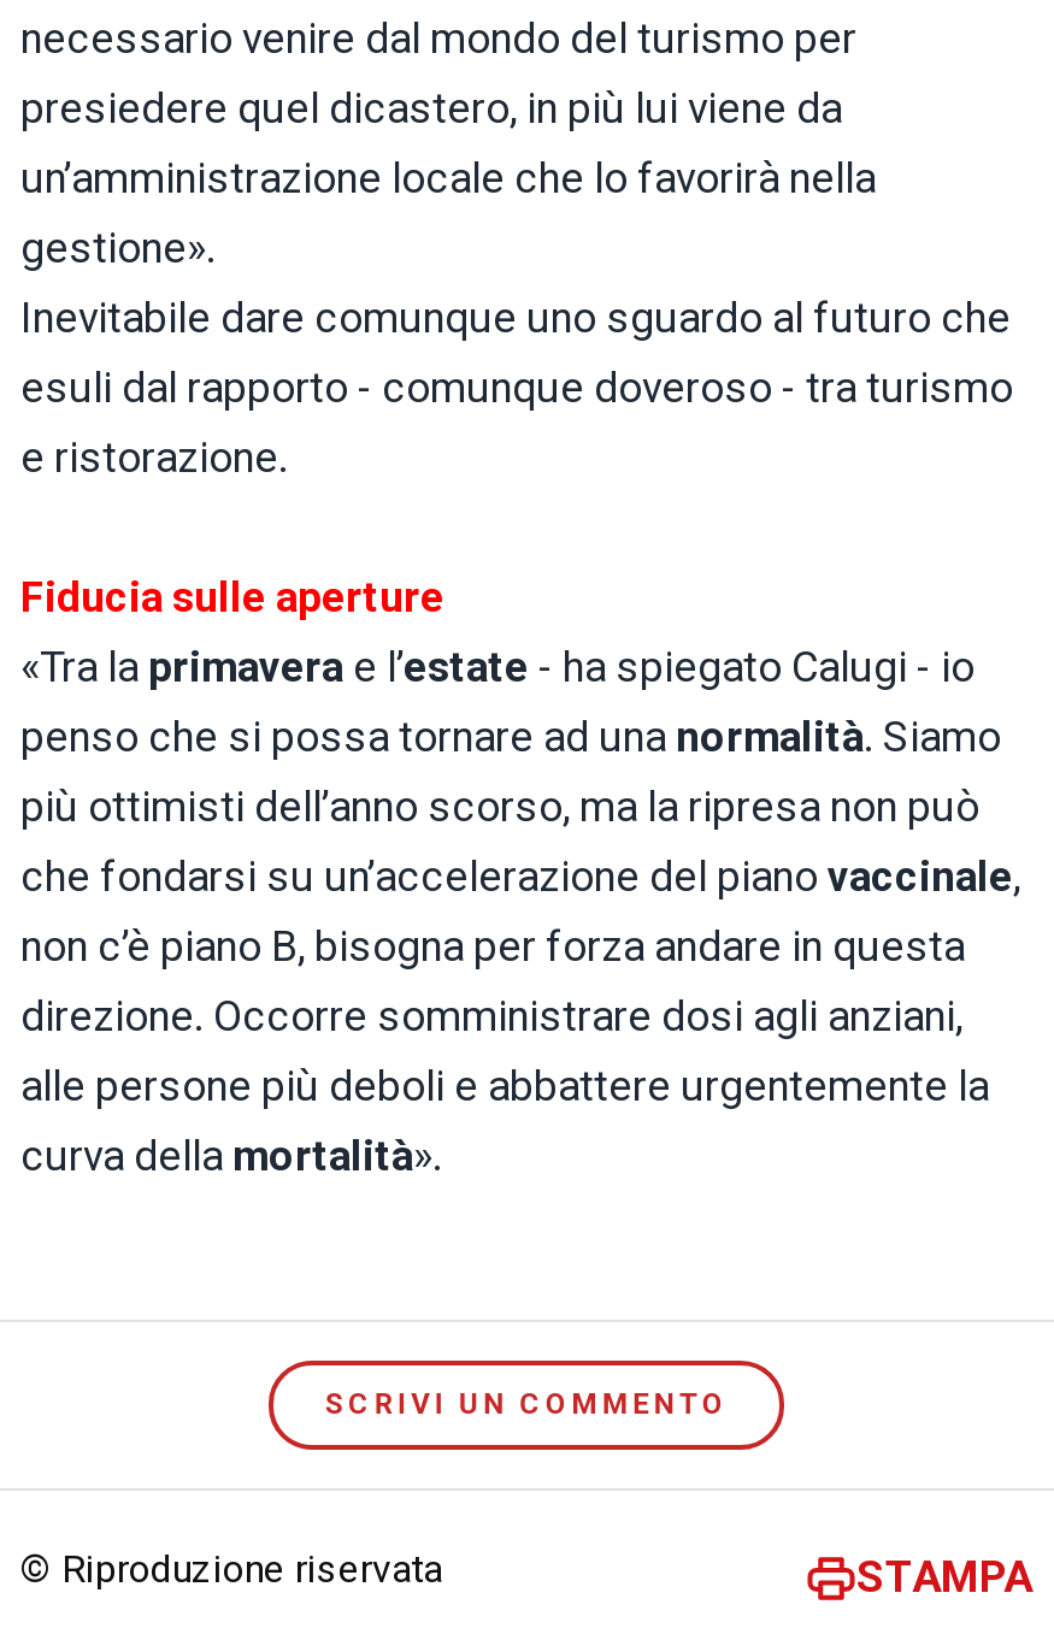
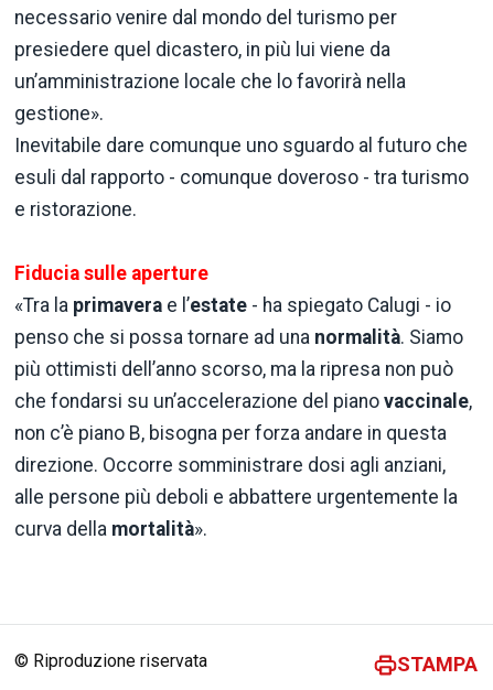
[325,1388,728,1422] SCRIVI UN COMMENTO -> none

